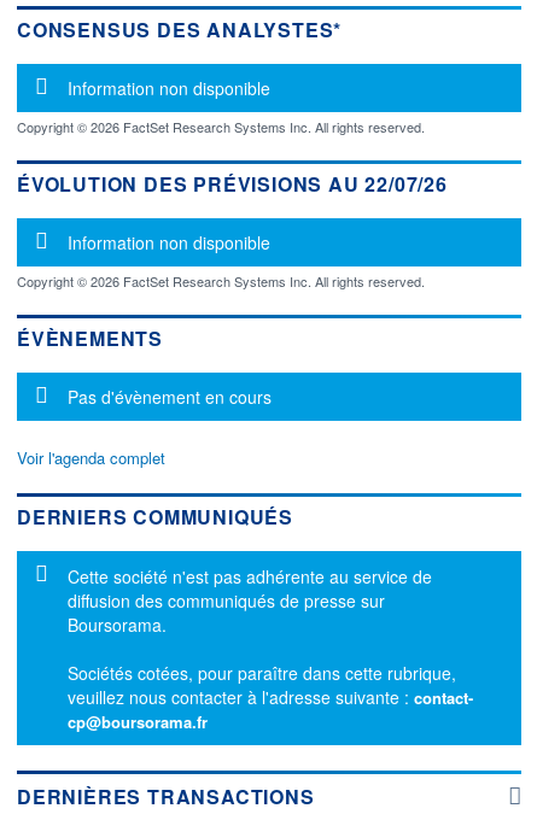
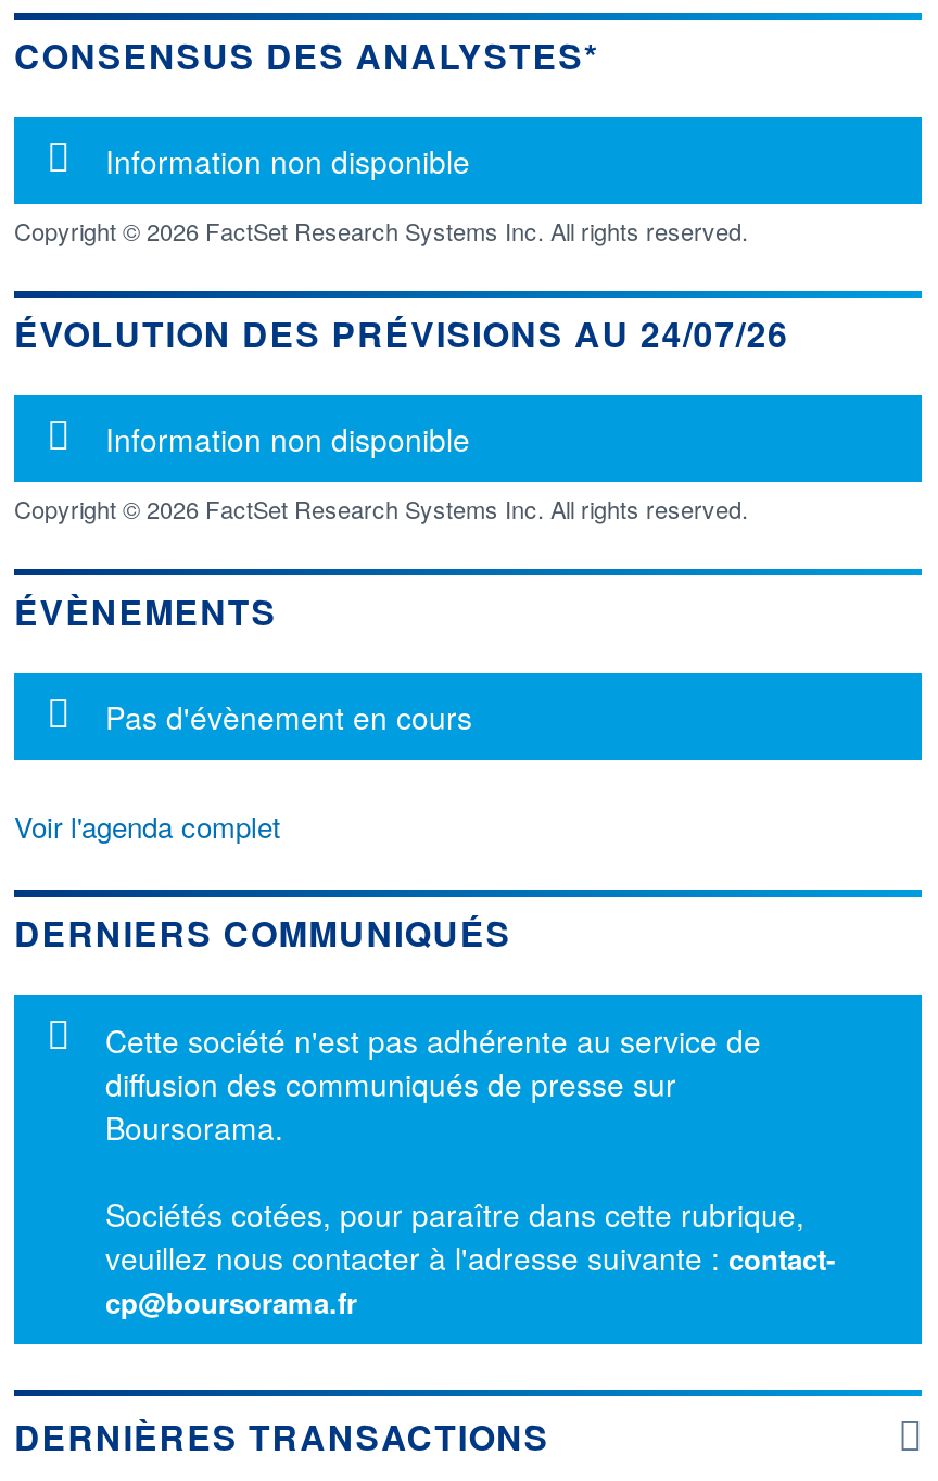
[17,170,447,198] ÉVOLUTION DES PRÉVISIONS AU 22/07/26 -> [14,308,789,358] ÉVOLUTION DES PRÉVISIONS AU 24/07/26

